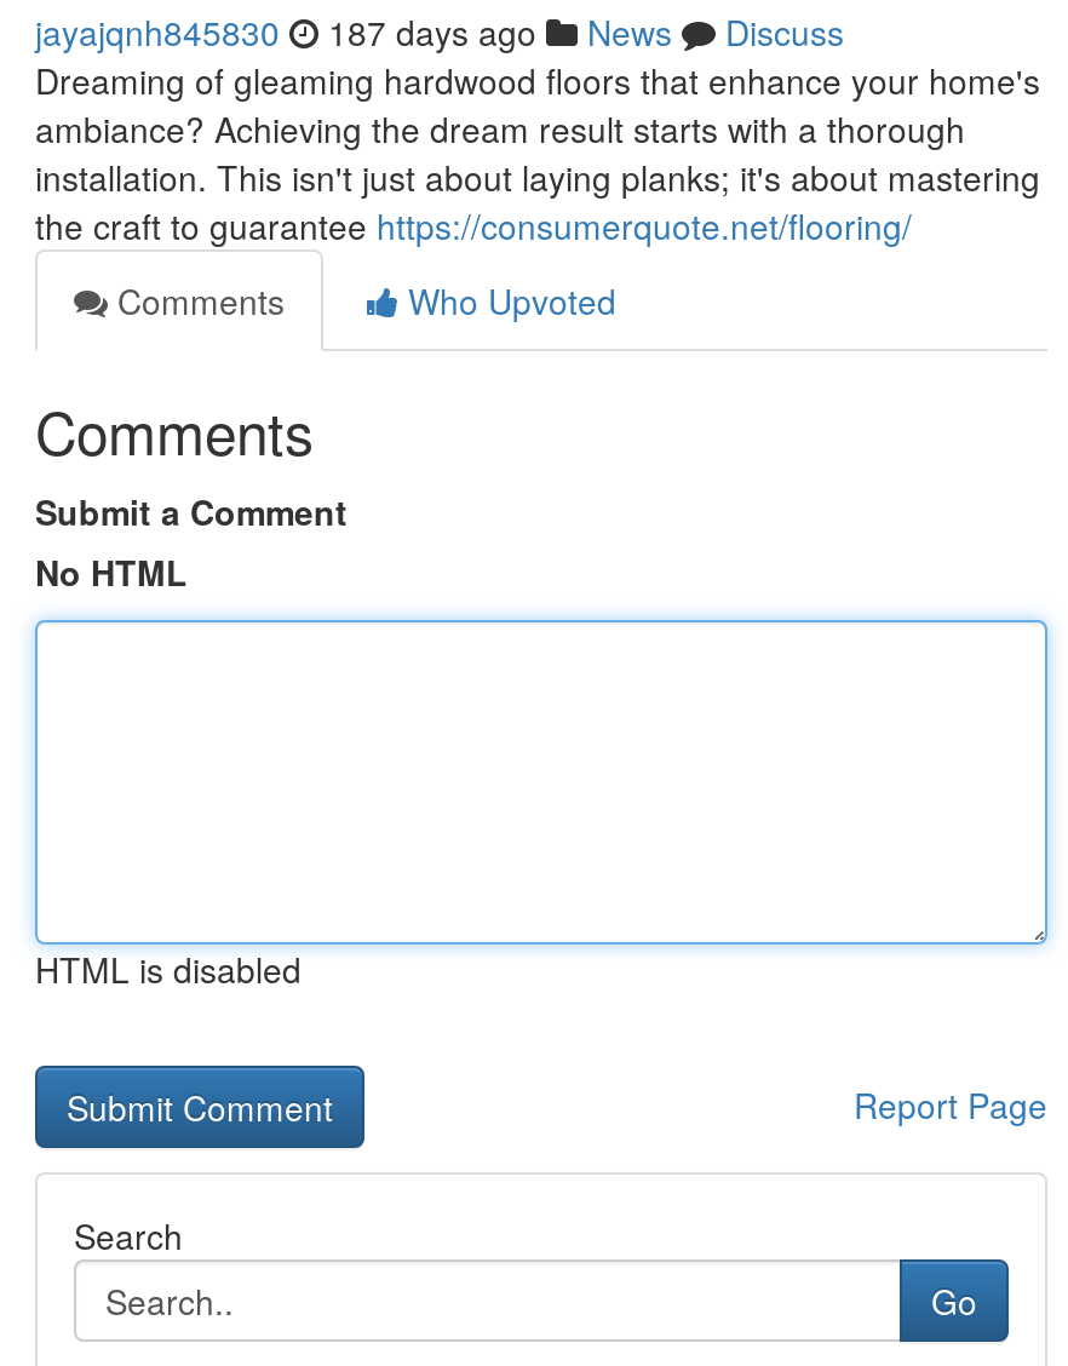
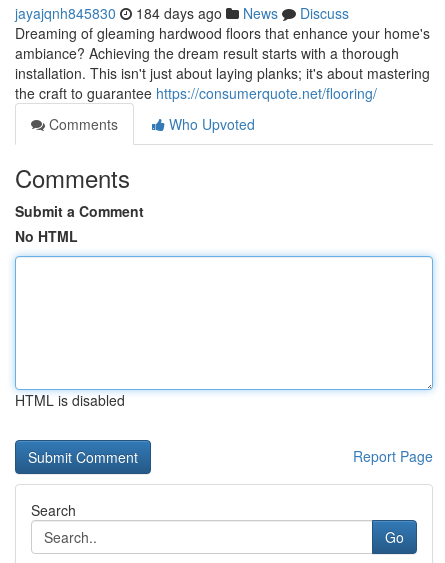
[35,7,844,56] jayajqnh845830 187 days ago News Discuss -> [15,3,349,23] jayajqnh845830 184 days ago News Discuss

